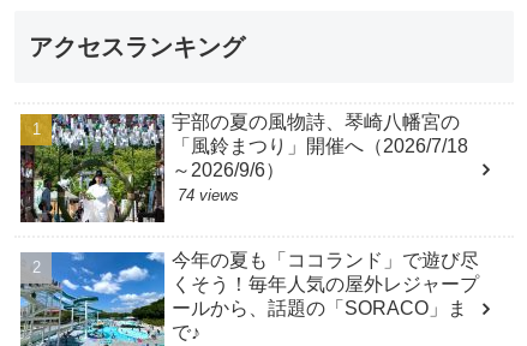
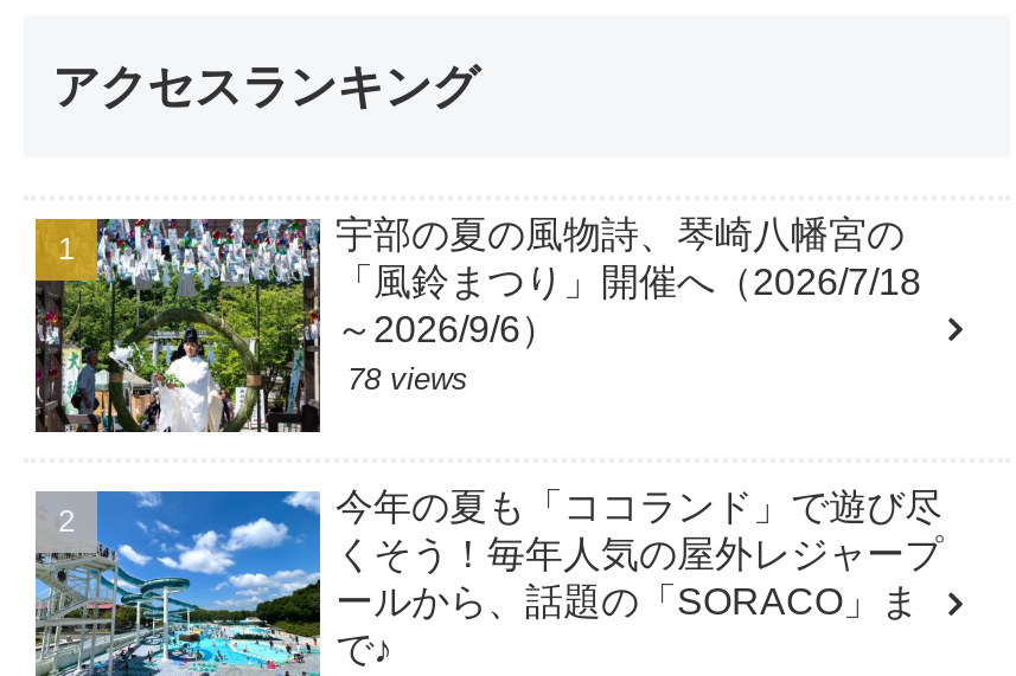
[178,186,239,204] 74 views -> [347,360,468,395] 78 views

